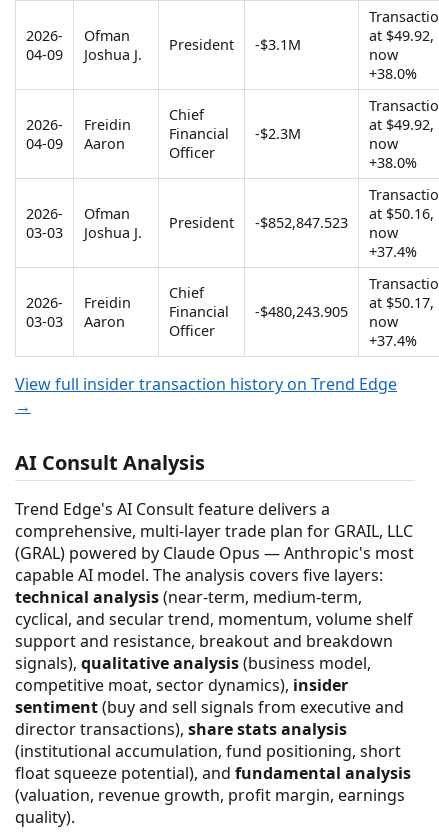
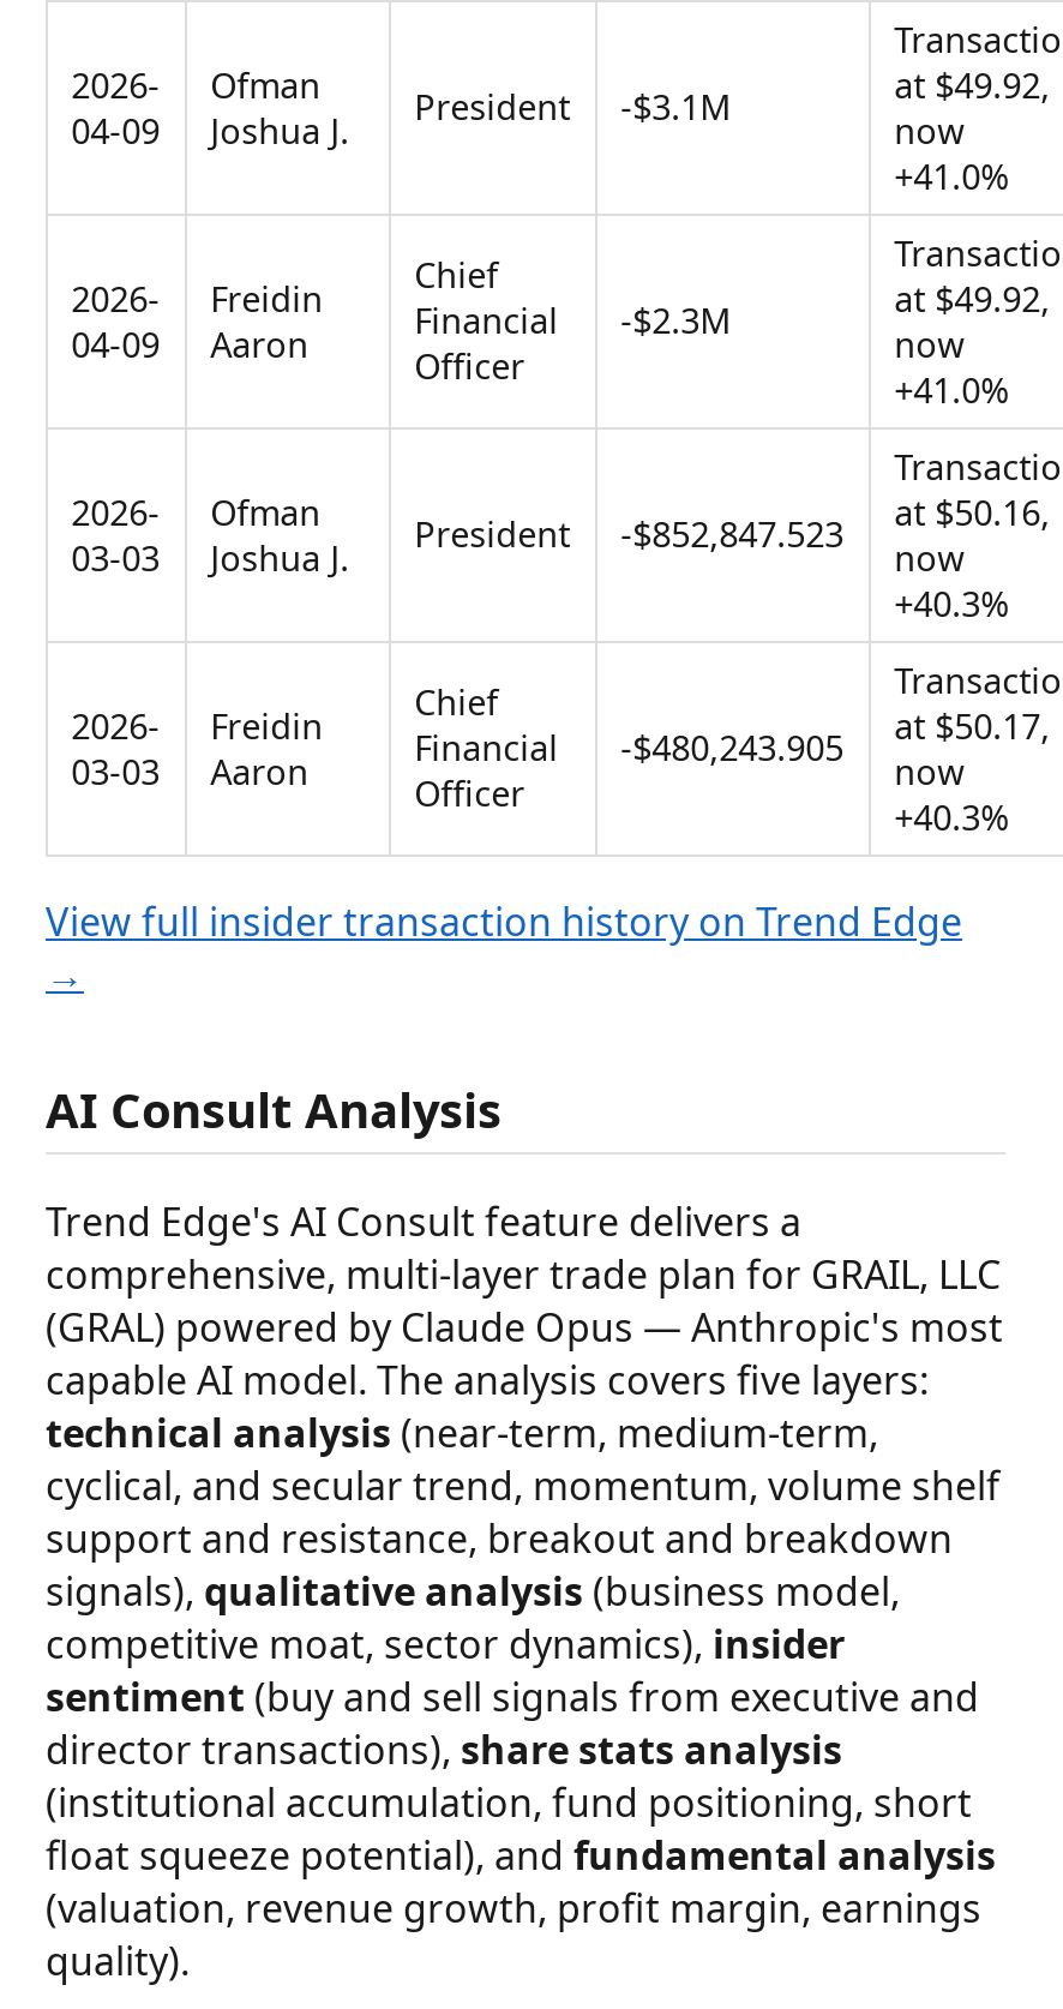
[369,64,417,83] +38.0% -> [894,154,1009,199] +41.0%
[369,153,417,172] +38.0% -> [894,367,1009,413] +41.0%
[369,242,417,261] +37.4% -> [894,581,1009,627] +40.3%
[369,331,417,350] +37.4% -> [894,795,1009,840] +40.3%

